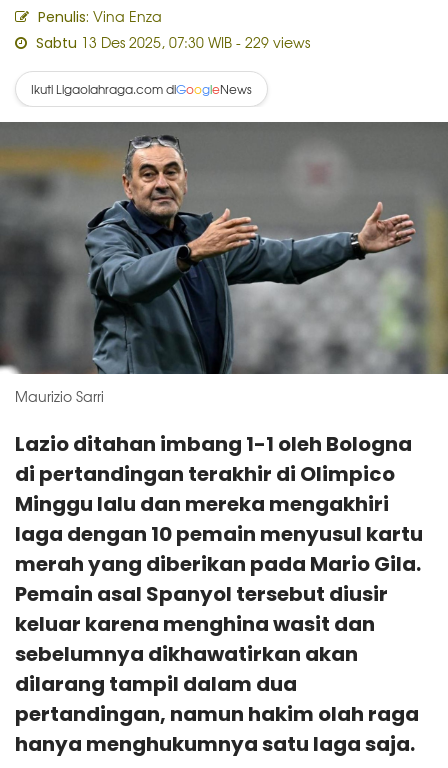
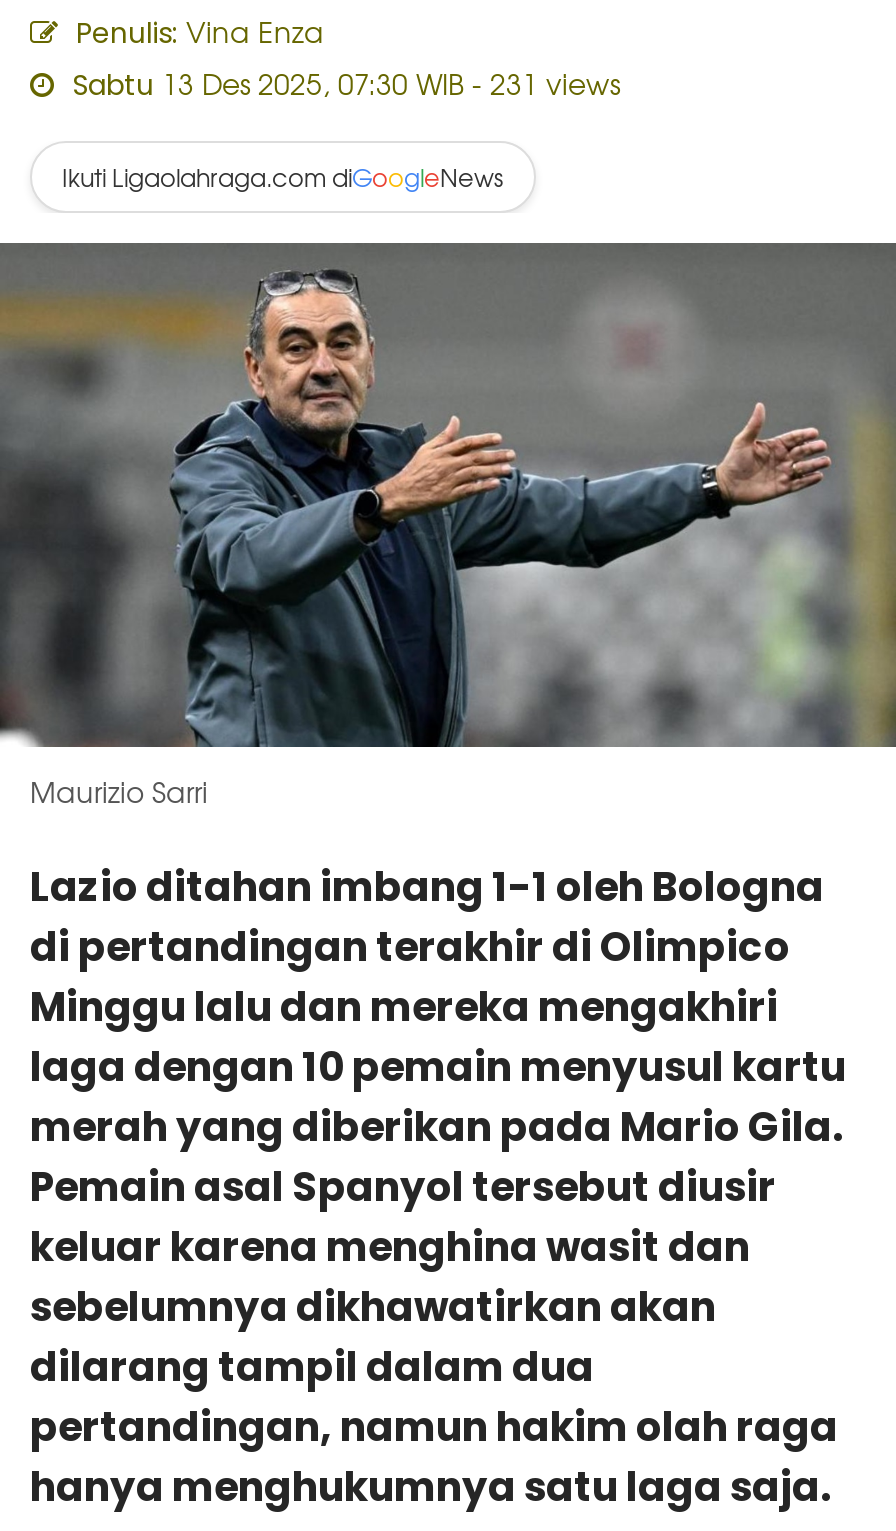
[32,32,310,52] Sabtu 13 Des 2025, 07:30 WIB - 229 views -> [64,63,620,103] Sabtu 13 Des 2025, 07:30 WIB - 231 views

